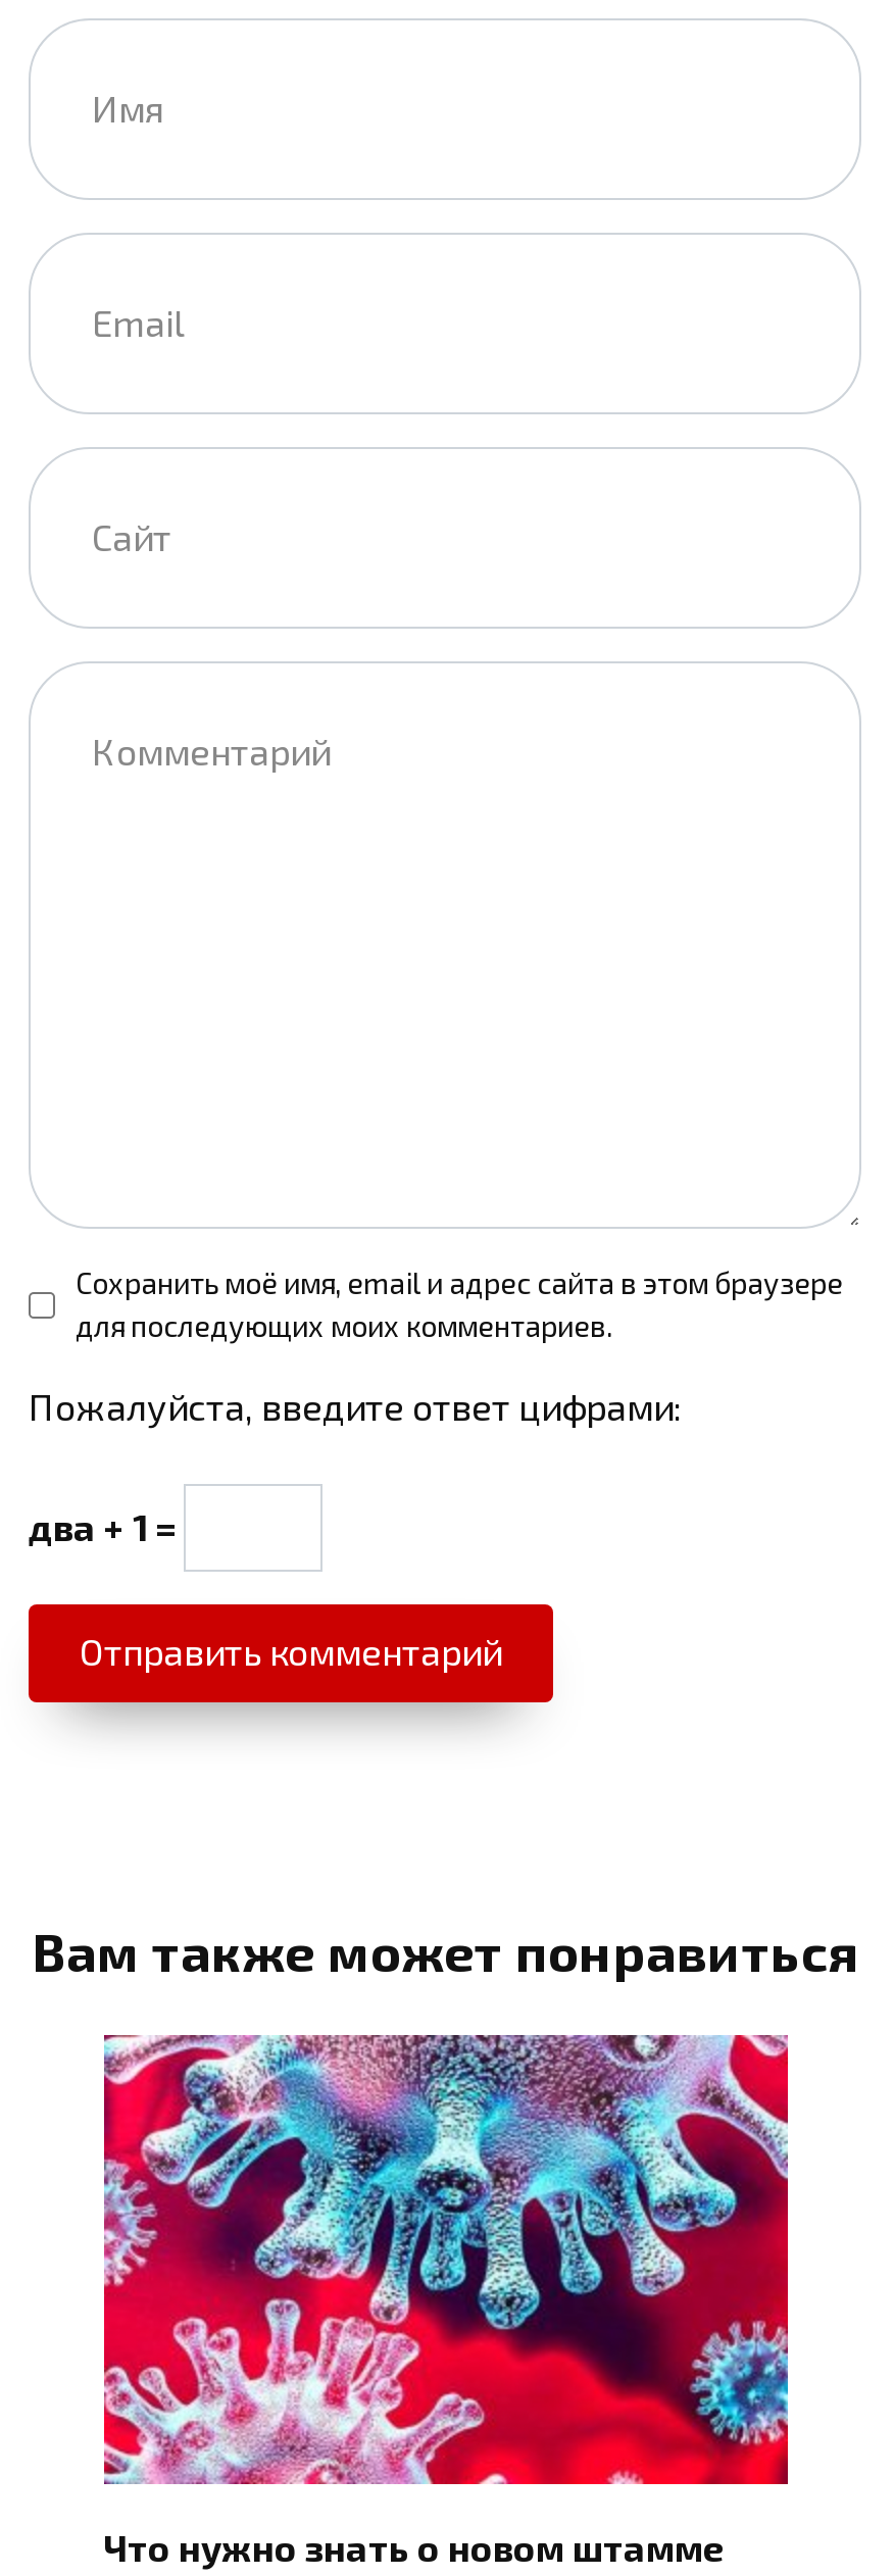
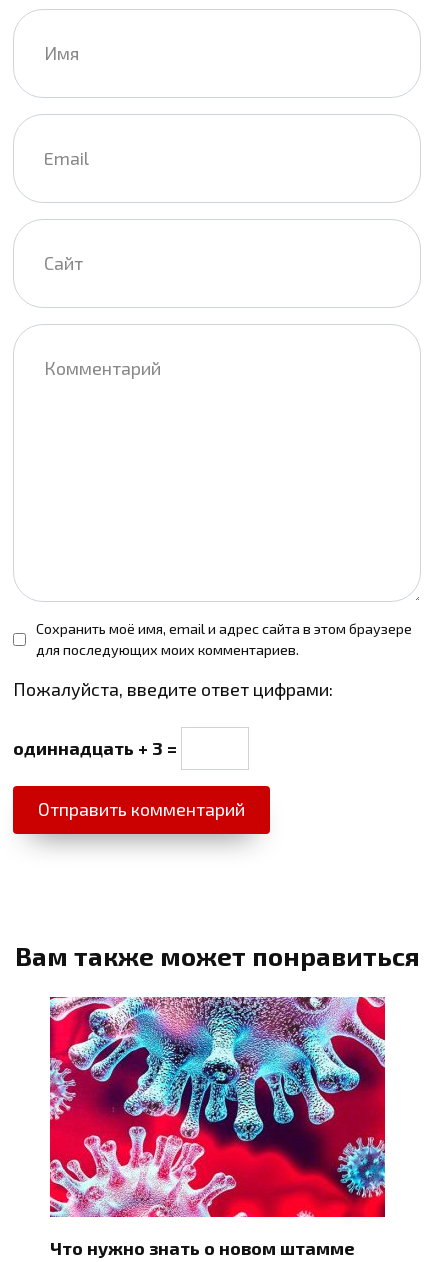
[29,1504,184,1549] два + 1 = -> [13,737,181,759] одиннадцать + 3 =

